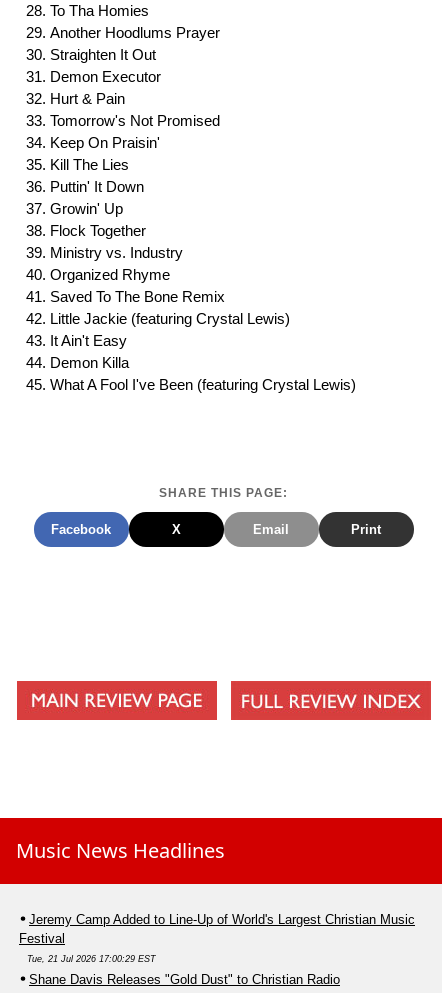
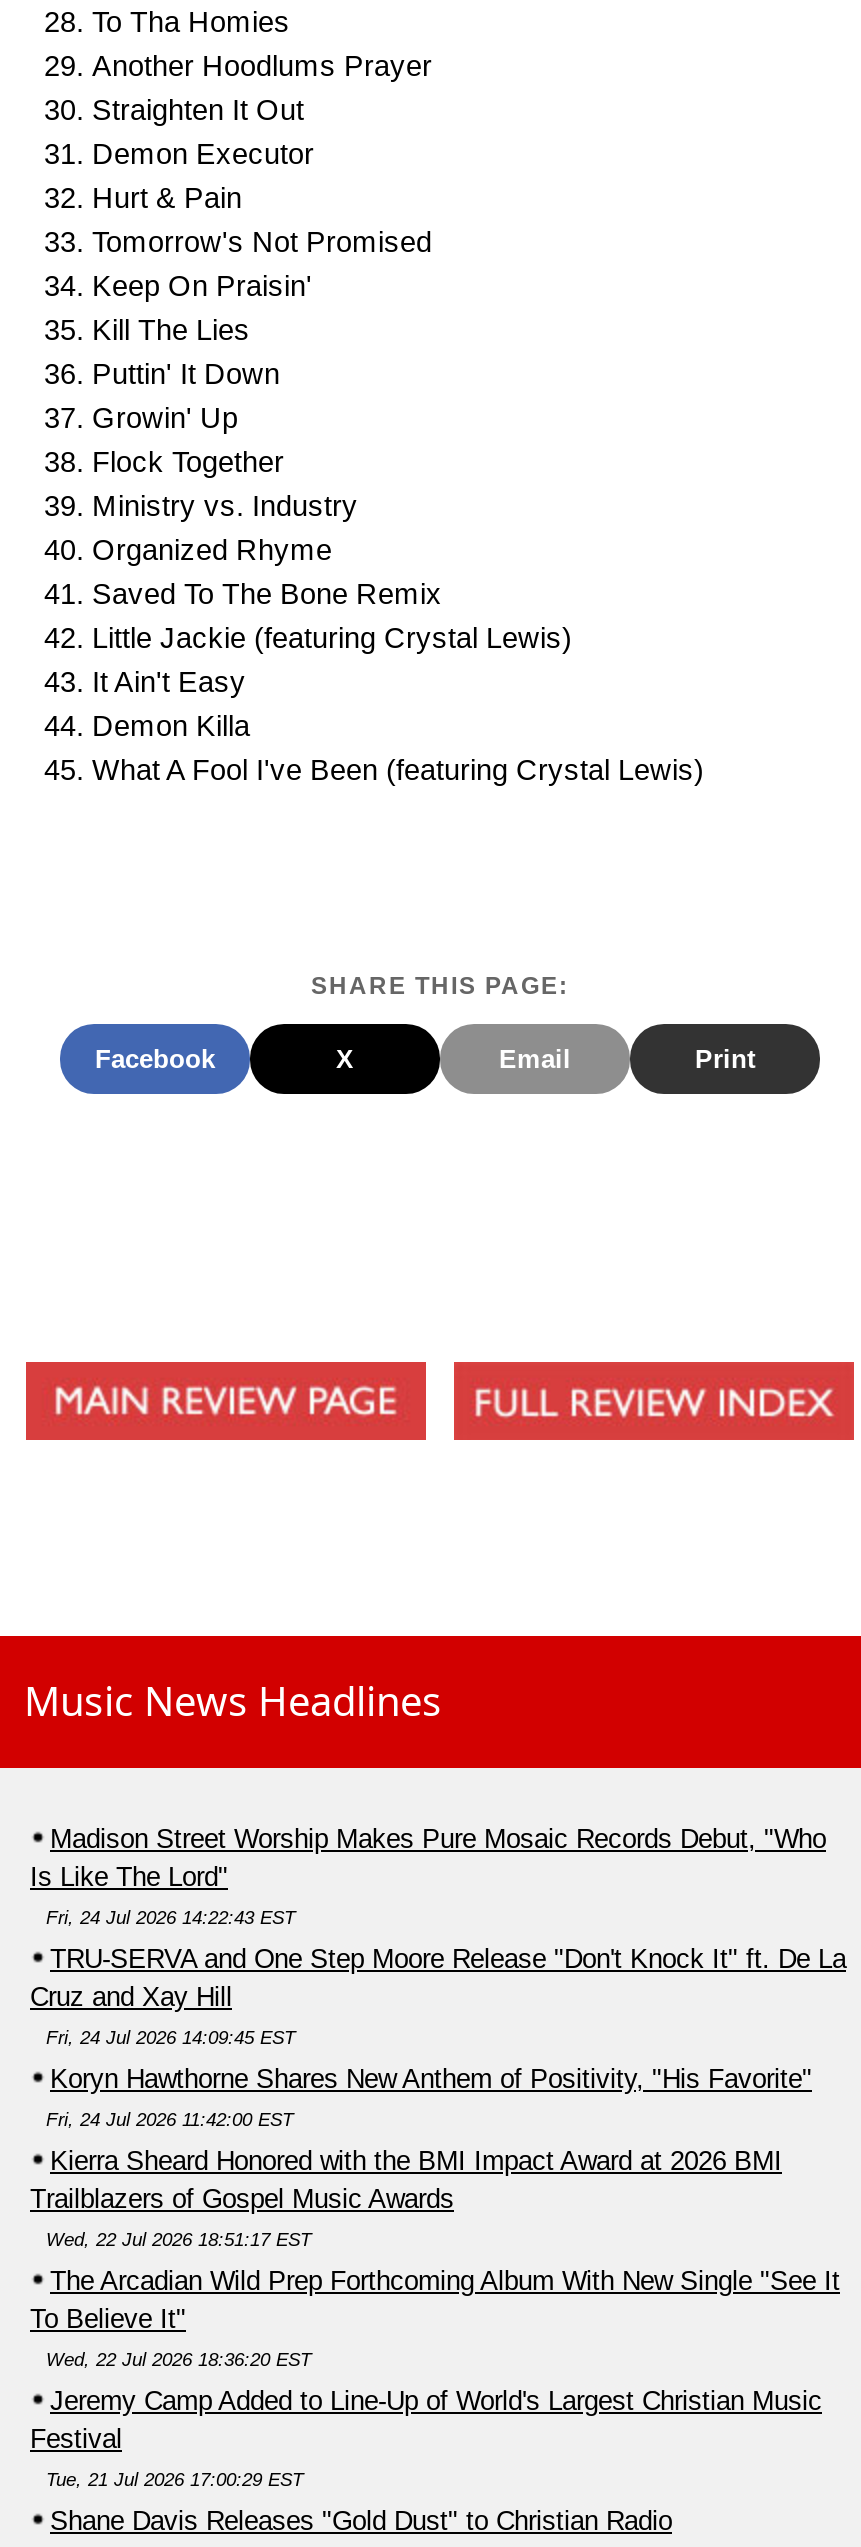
none -> [30,1823,846,2369] Madison Street Worship Makes Pure Mosaic Records Debut, "Who | Is Like The Lord" | Fri, 24 Jul 2026 14:22:43 EST | TRU-SERVA and One Step Moore Release "Don't Knock It" ft. De La | Cruz and Xay Hill | Fri, 24 Jul 2026 14:09:45 EST | Koryn Hawthorne Shares New Anthem of Positivity, "His Favorite" | Fri, 24 Jul 2026 11:42:00 EST | Kierra Sheard Honored with the BMI Impact Award at 2026 BMI | Trailblazers of Gospel Music Awards | Wed, 22 Jul 2026 18:51:17 EST | The Arcadian Wild Prep Forthcoming Album With New Single "See It | To Believe It" | Wed, 22 Jul 2026 18:36:20 EST

